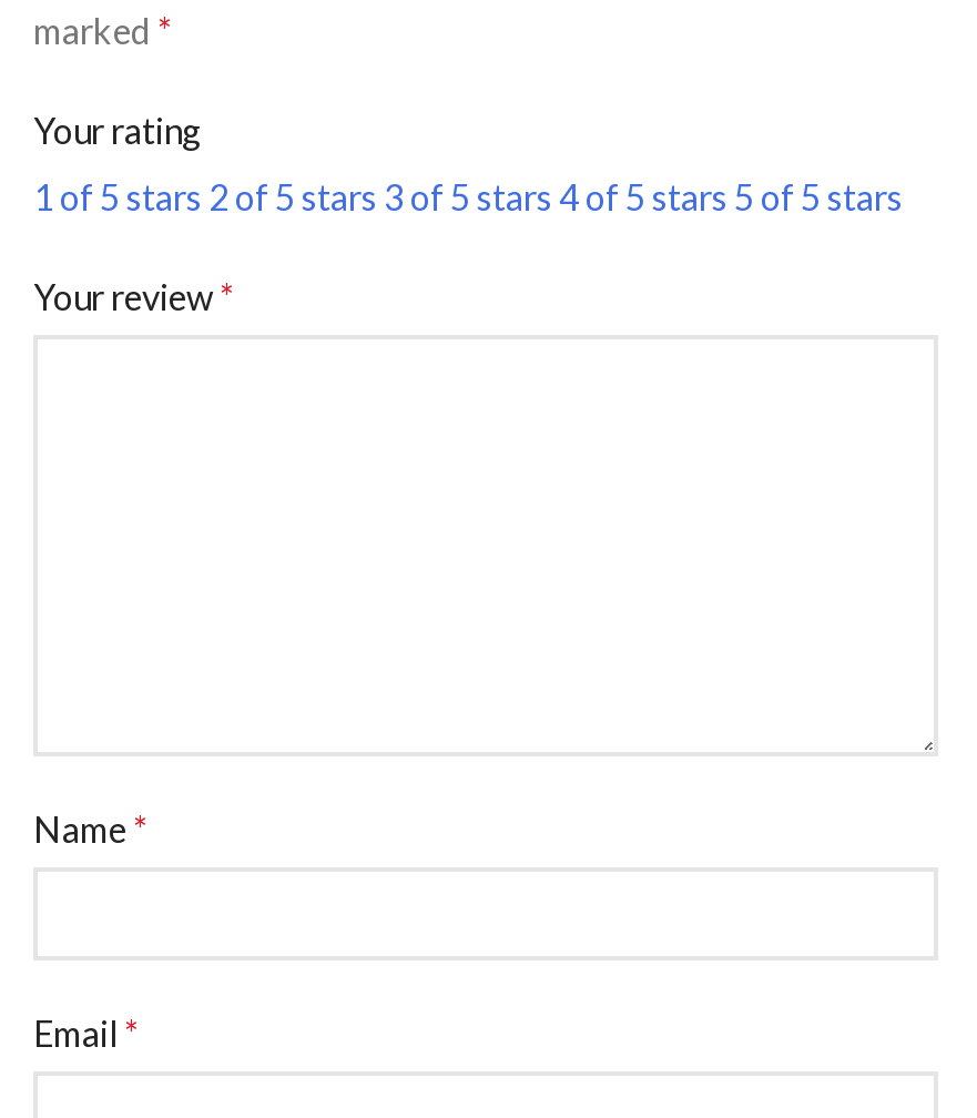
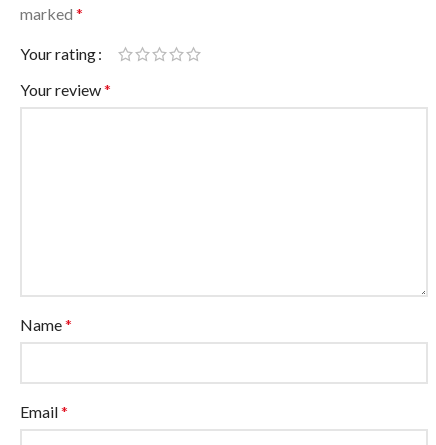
[33,175,903,217] 1 of 5 stars 2 of 5 stars 3 of 5 stars 4 of 5 stars 5 of 5 stars -> none

